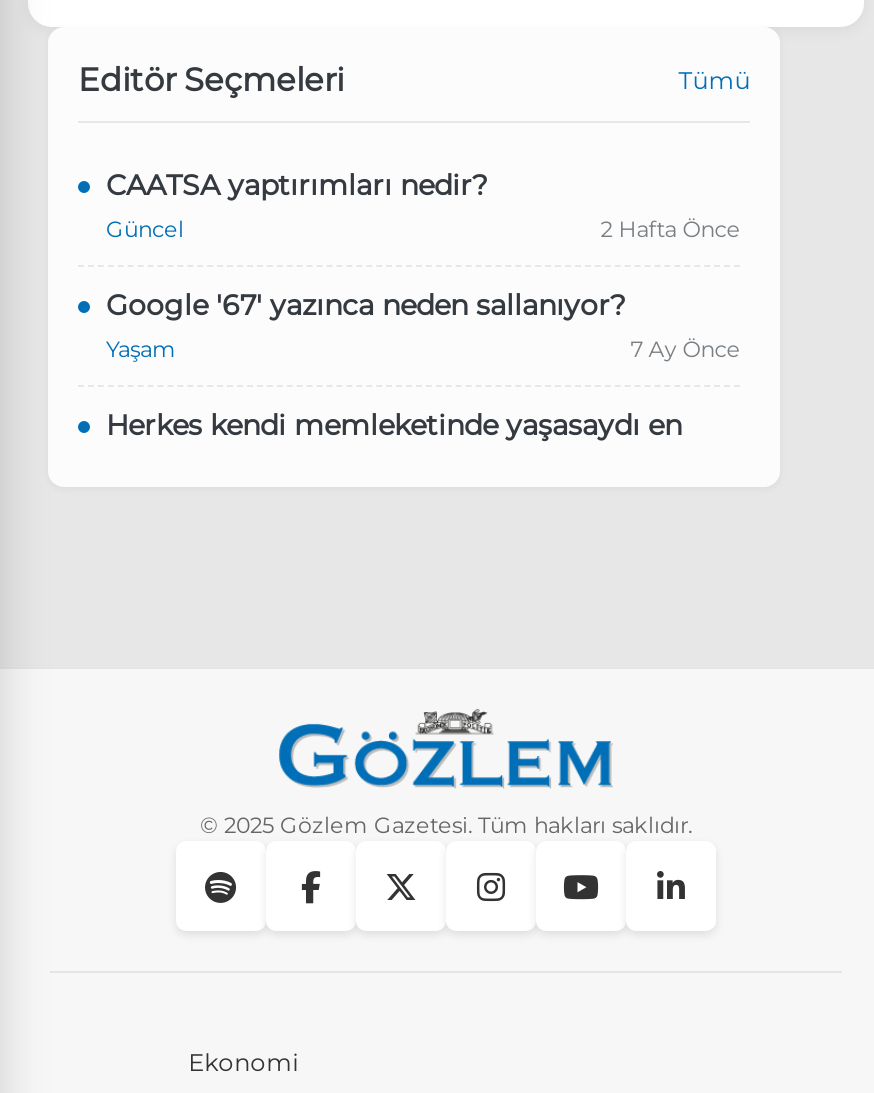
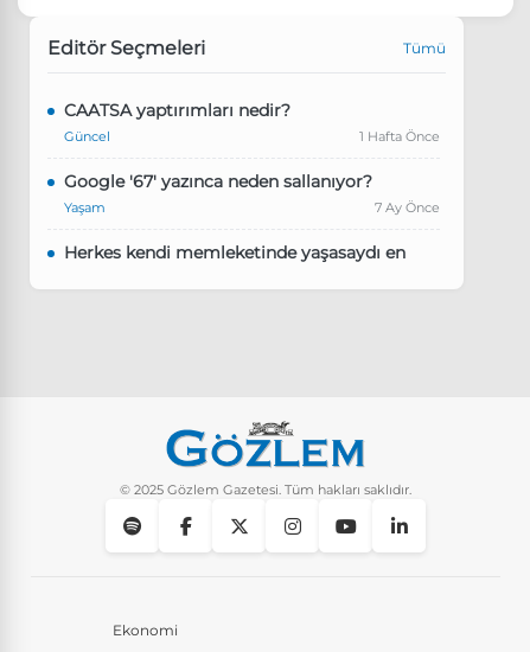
[600,215,740,243] 2 Hafta Önce -> [359,128,440,145] 1 Hafta Önce

